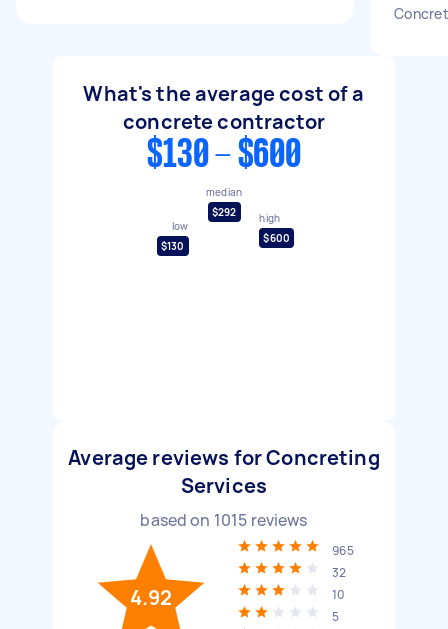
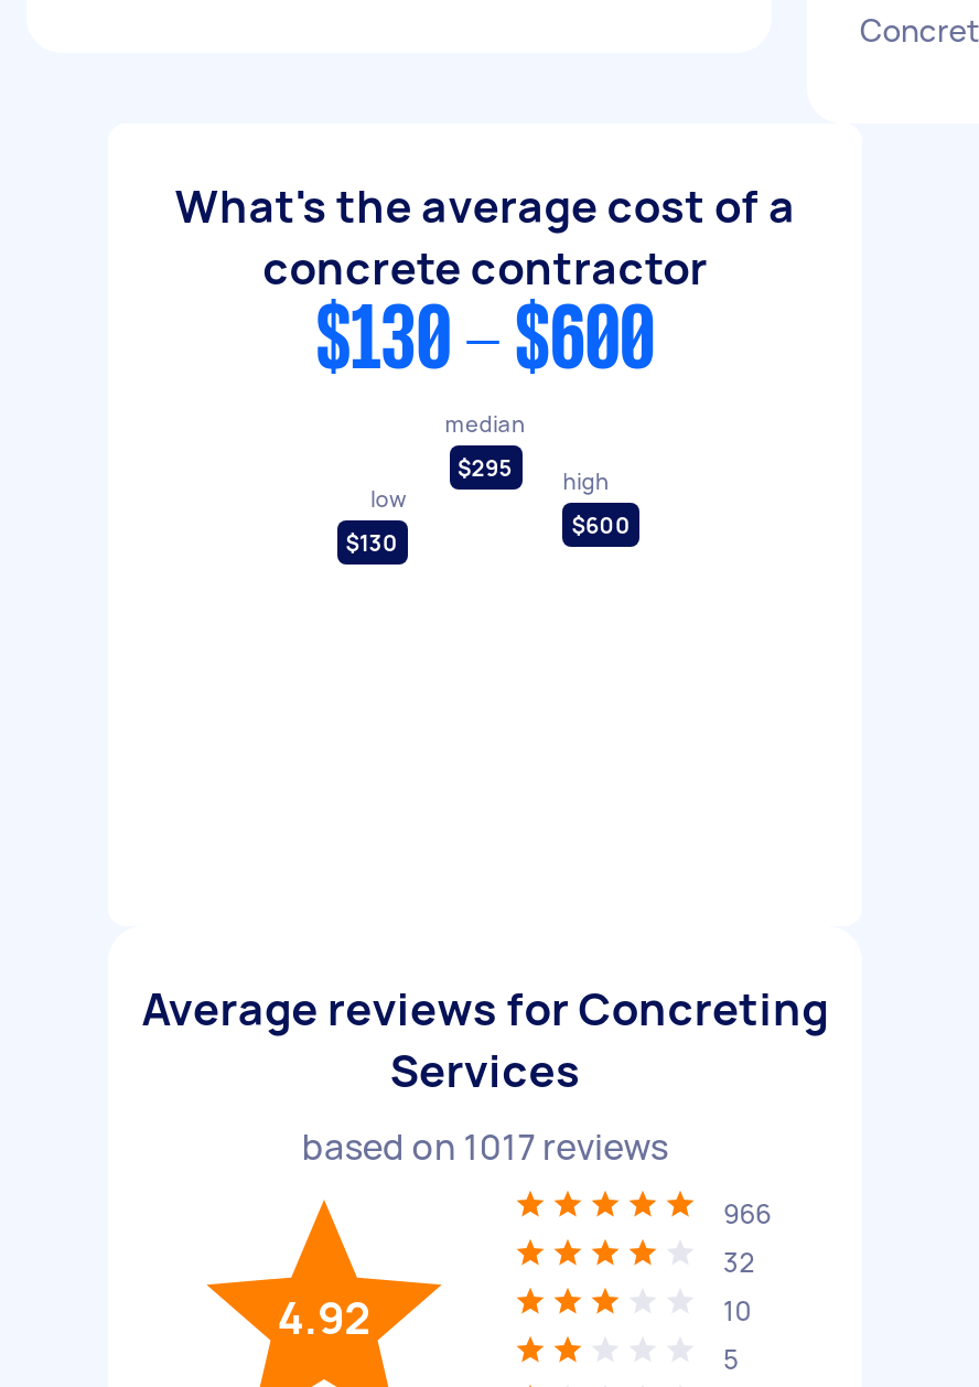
[211,205,280,225] $292 high -> [458,452,609,497] $295 high
[140,509,308,531] based on 1015 reviews -> [302,1122,668,1171] based on 1017 reviews
[332,542,354,559] 965 -> [723,1195,771,1233] 966

